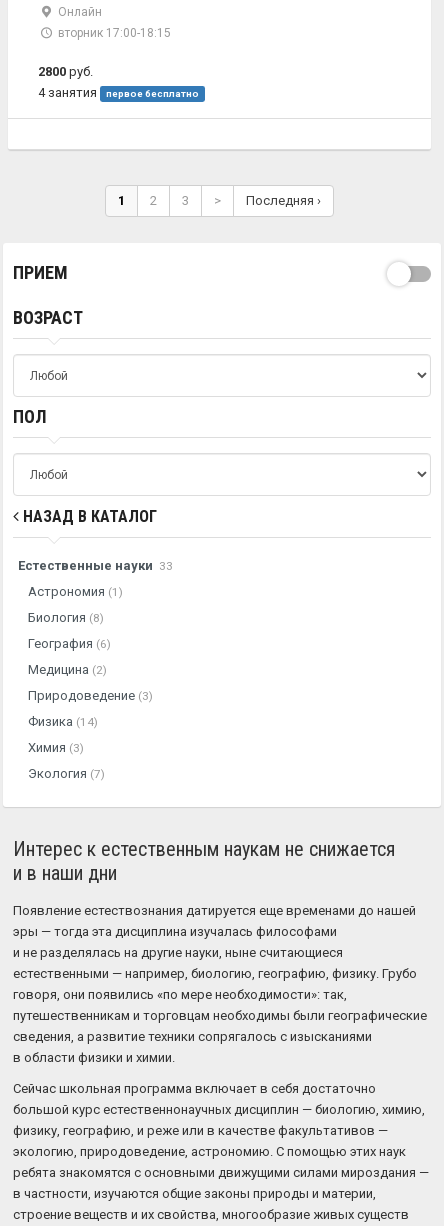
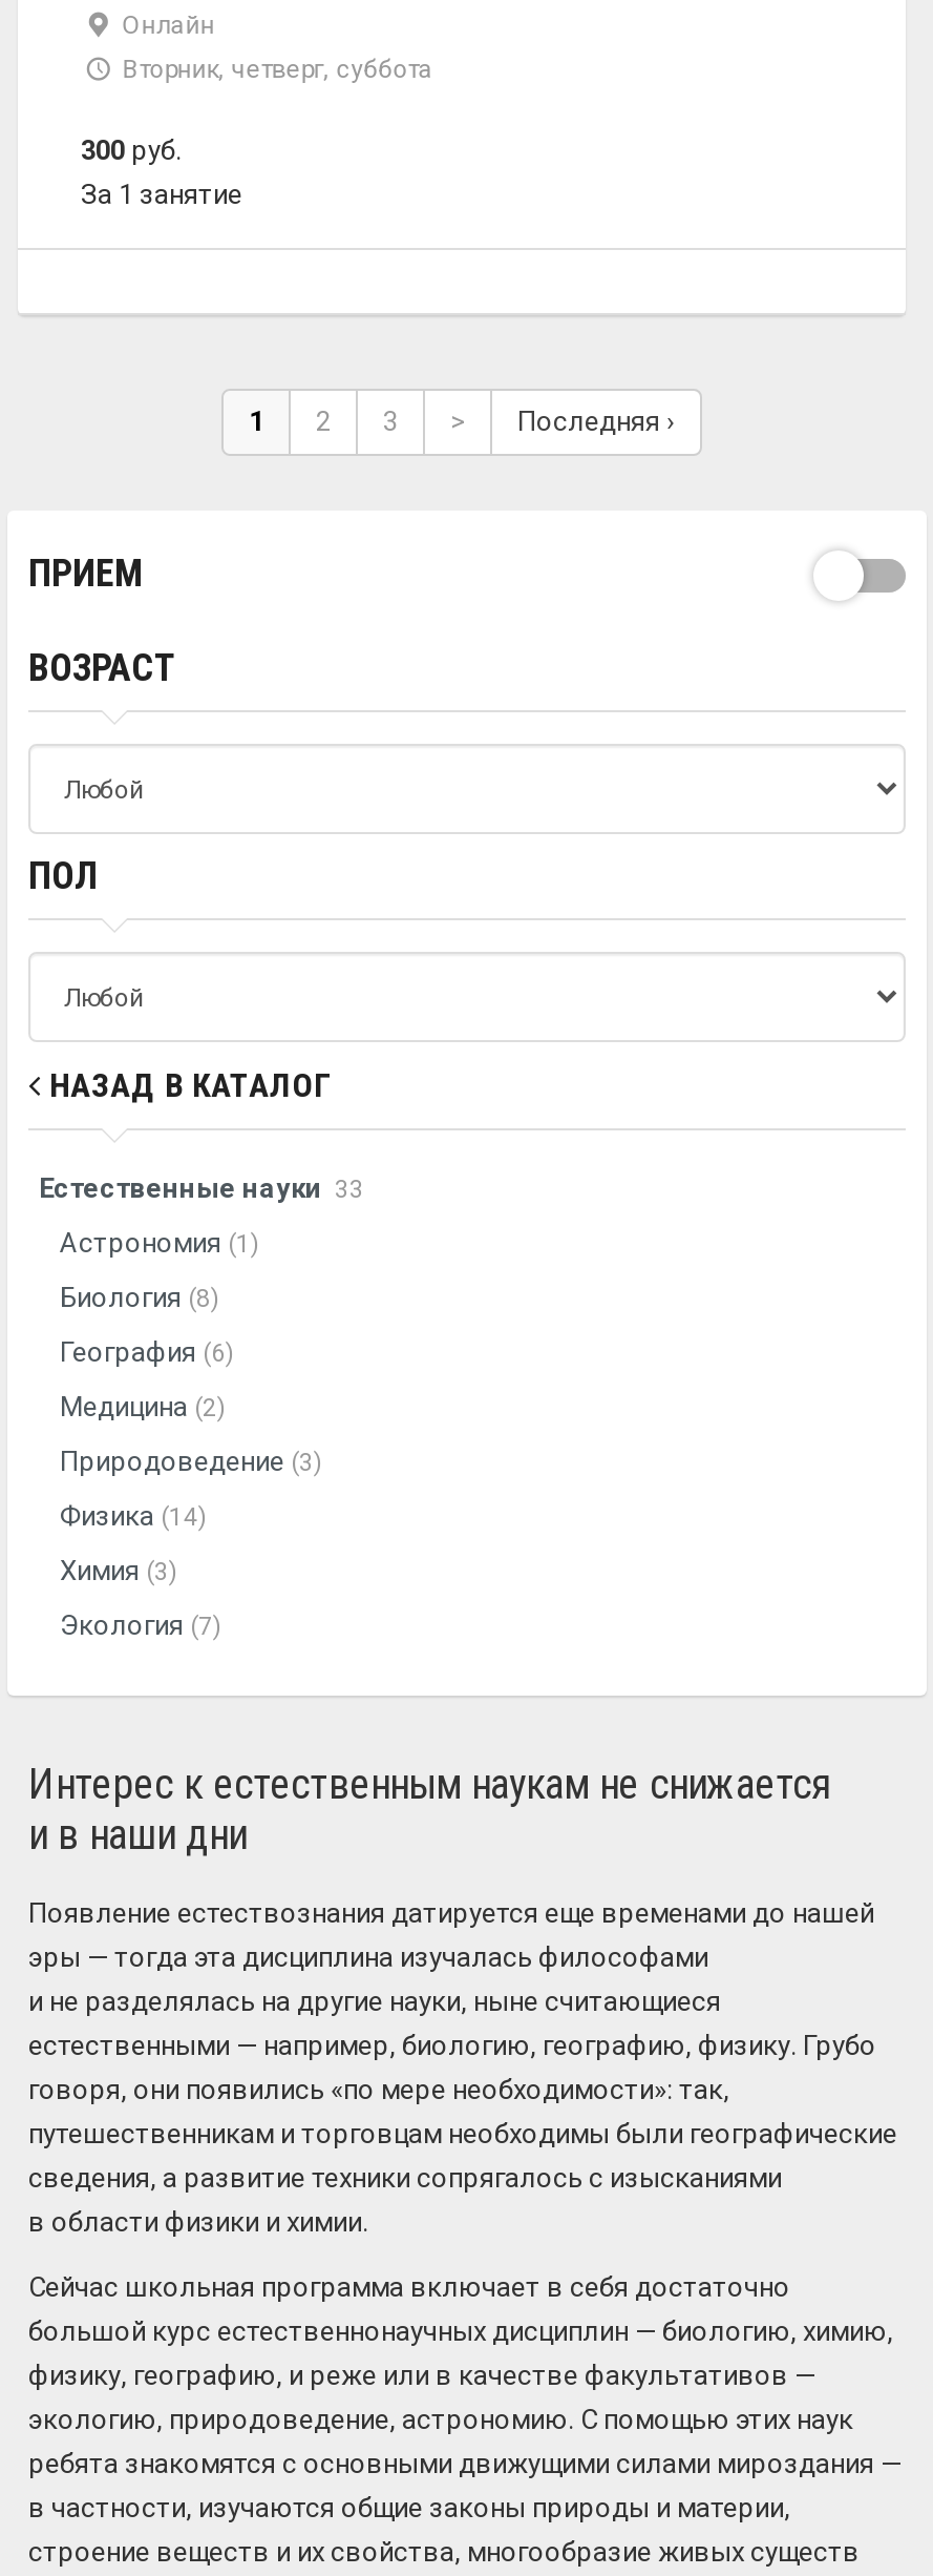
[55,26,171,40] вторник 17:00-18:15 -> [116,55,433,84] Вторник, четверг, суббота
[38,64,199,100] 2800 руб. | 4 занятия первое бесплатно -> [81,134,242,210] 300 руб. | За 1 занятие

